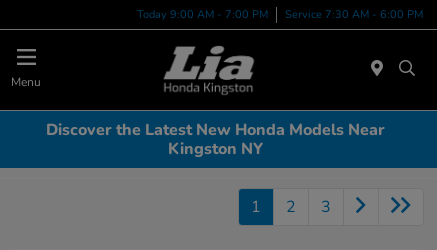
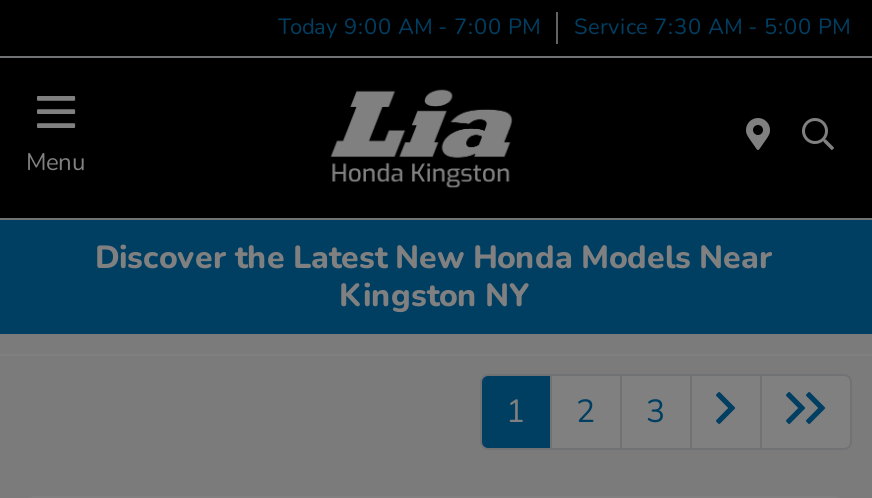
[137,6,423,21] Today 9:00 AM - 7:00 PM Service 7:30 AM - 6:00 PM -> [278,11,850,41] Today 9:00 AM - 7:00 PM Service 7:30 AM - 5:00 PM

